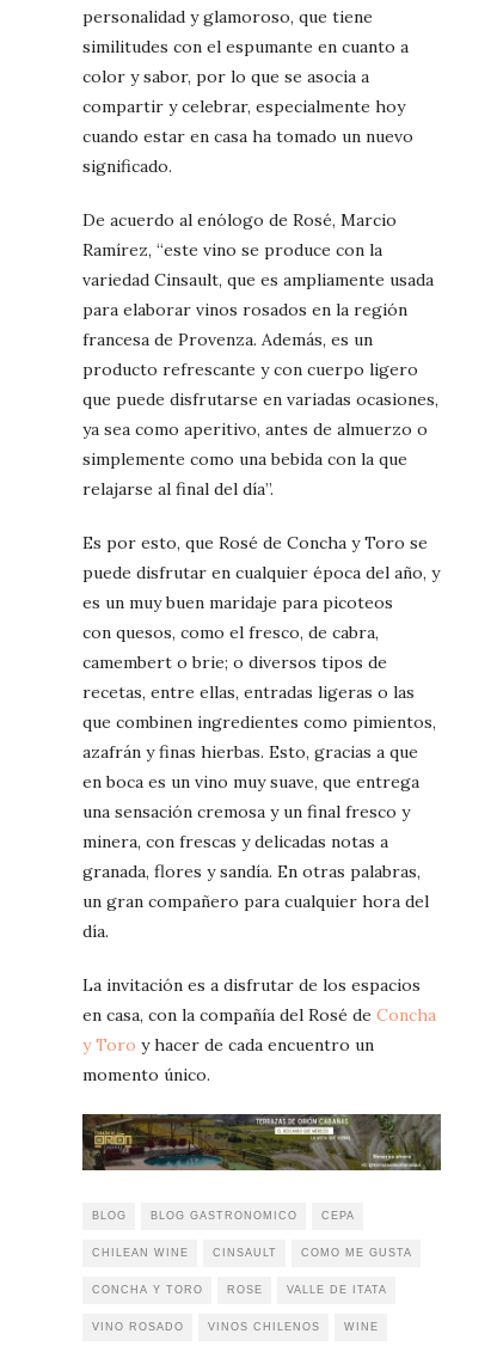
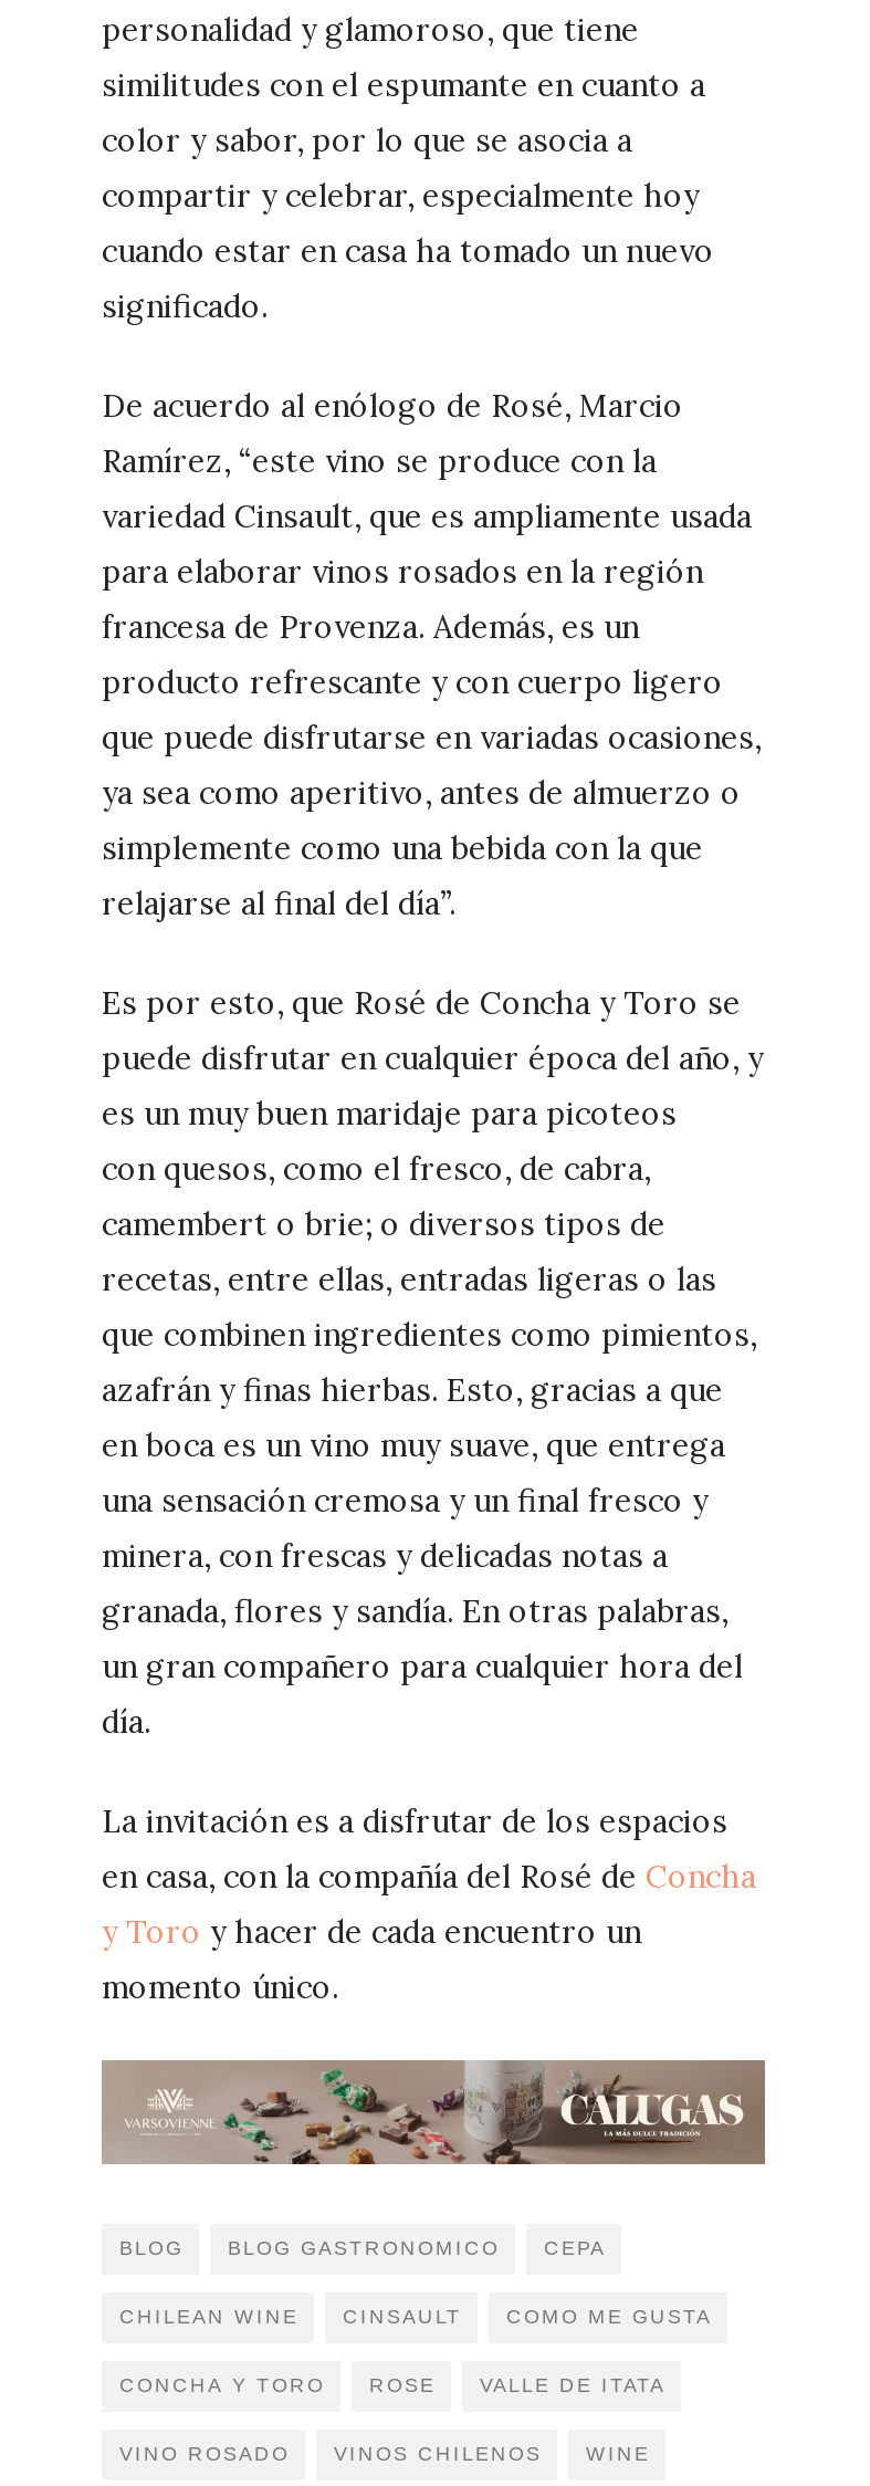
[82,1113,441,1171] [image] -> [99,2058,767,2166] [image]

